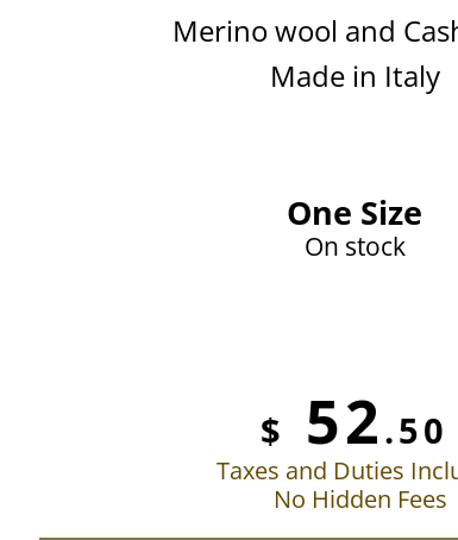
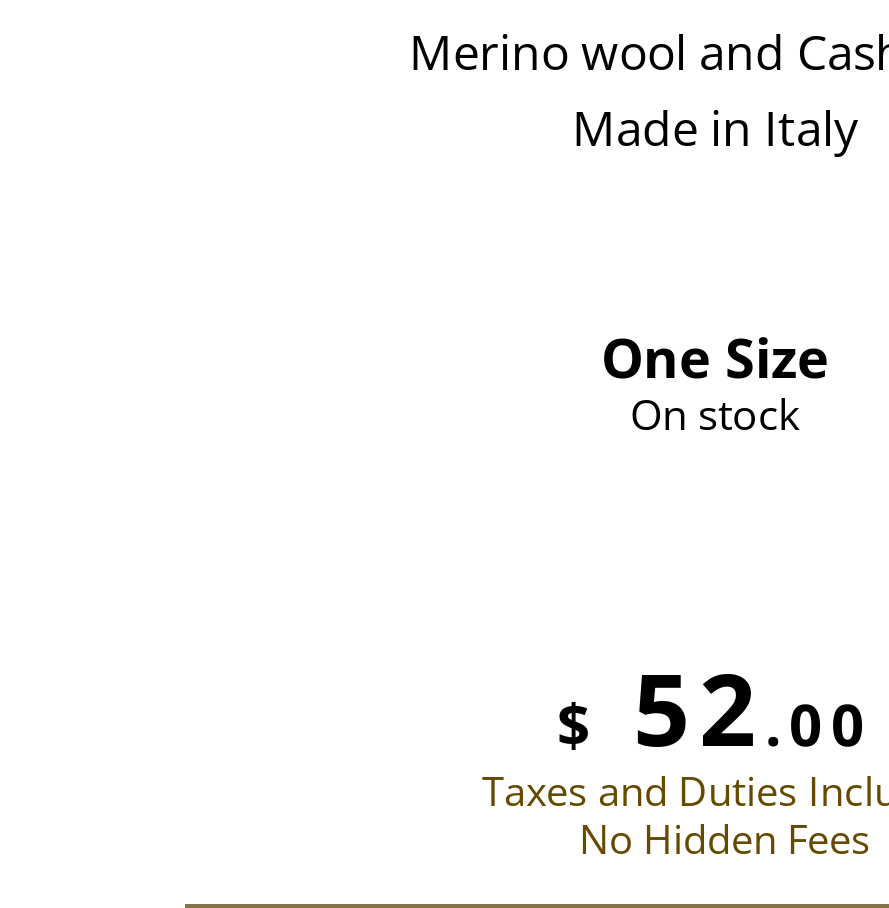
[261,381,448,461] $52.50 -> [557,640,873,776] $52.00

